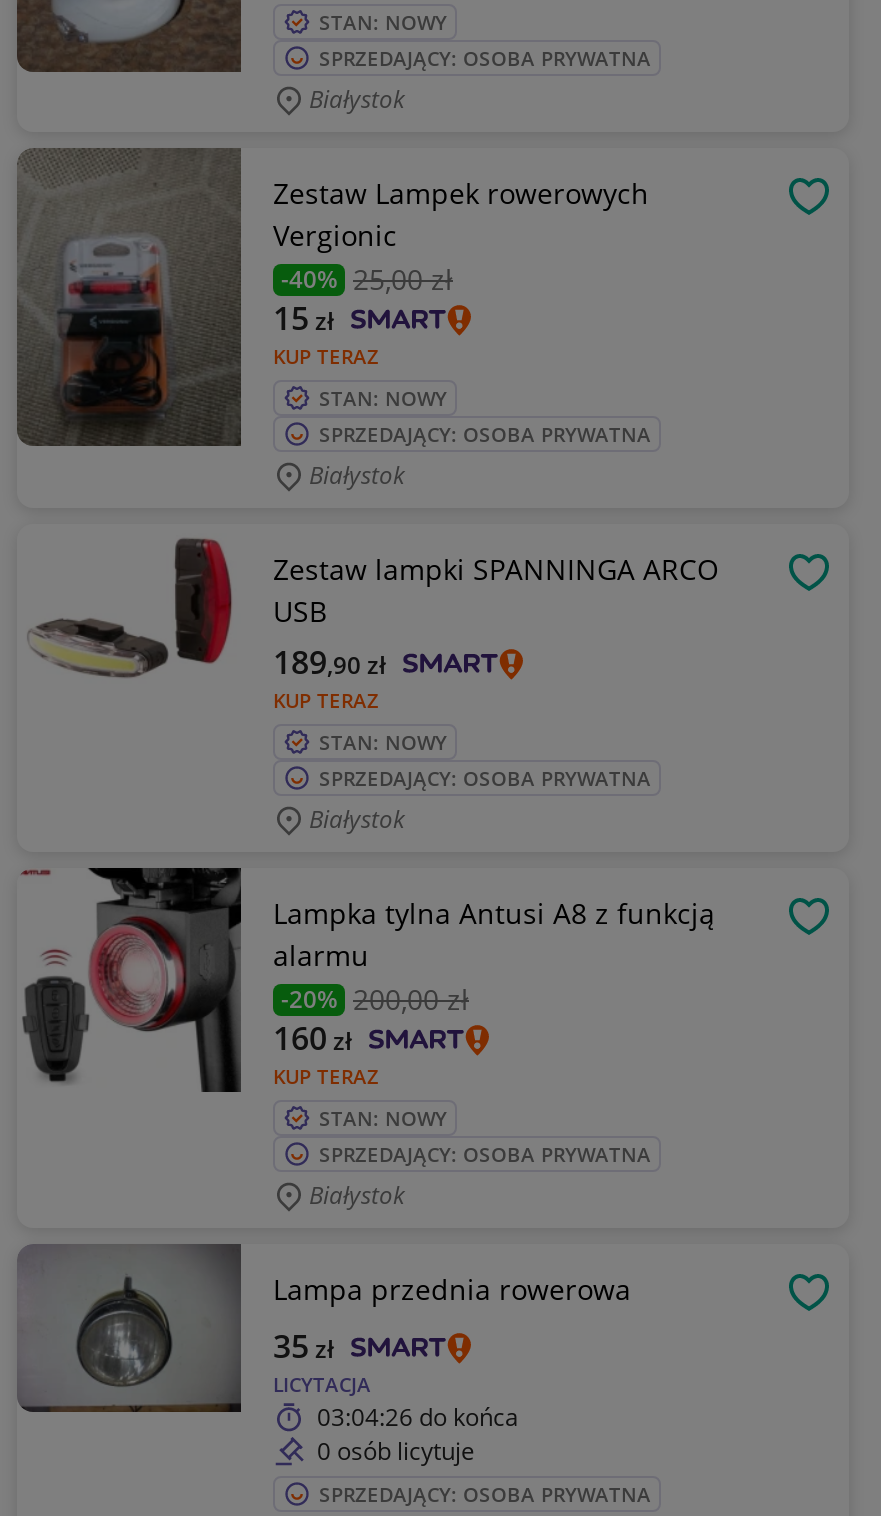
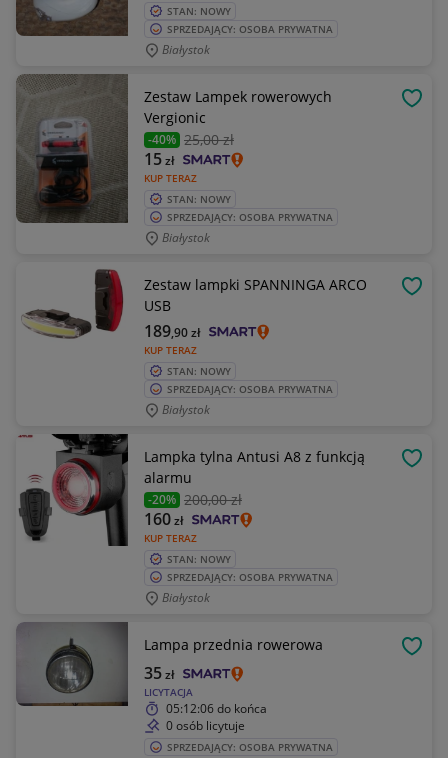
[317,1400,519,1434] 03:04:26 do końca -> [166,700,267,717] 05:12:06 do końca

